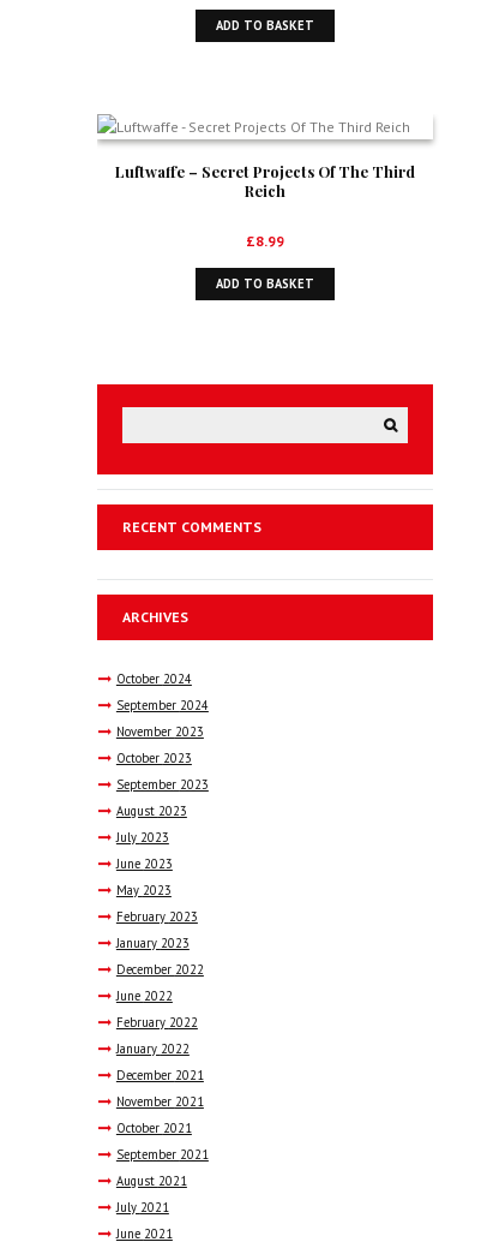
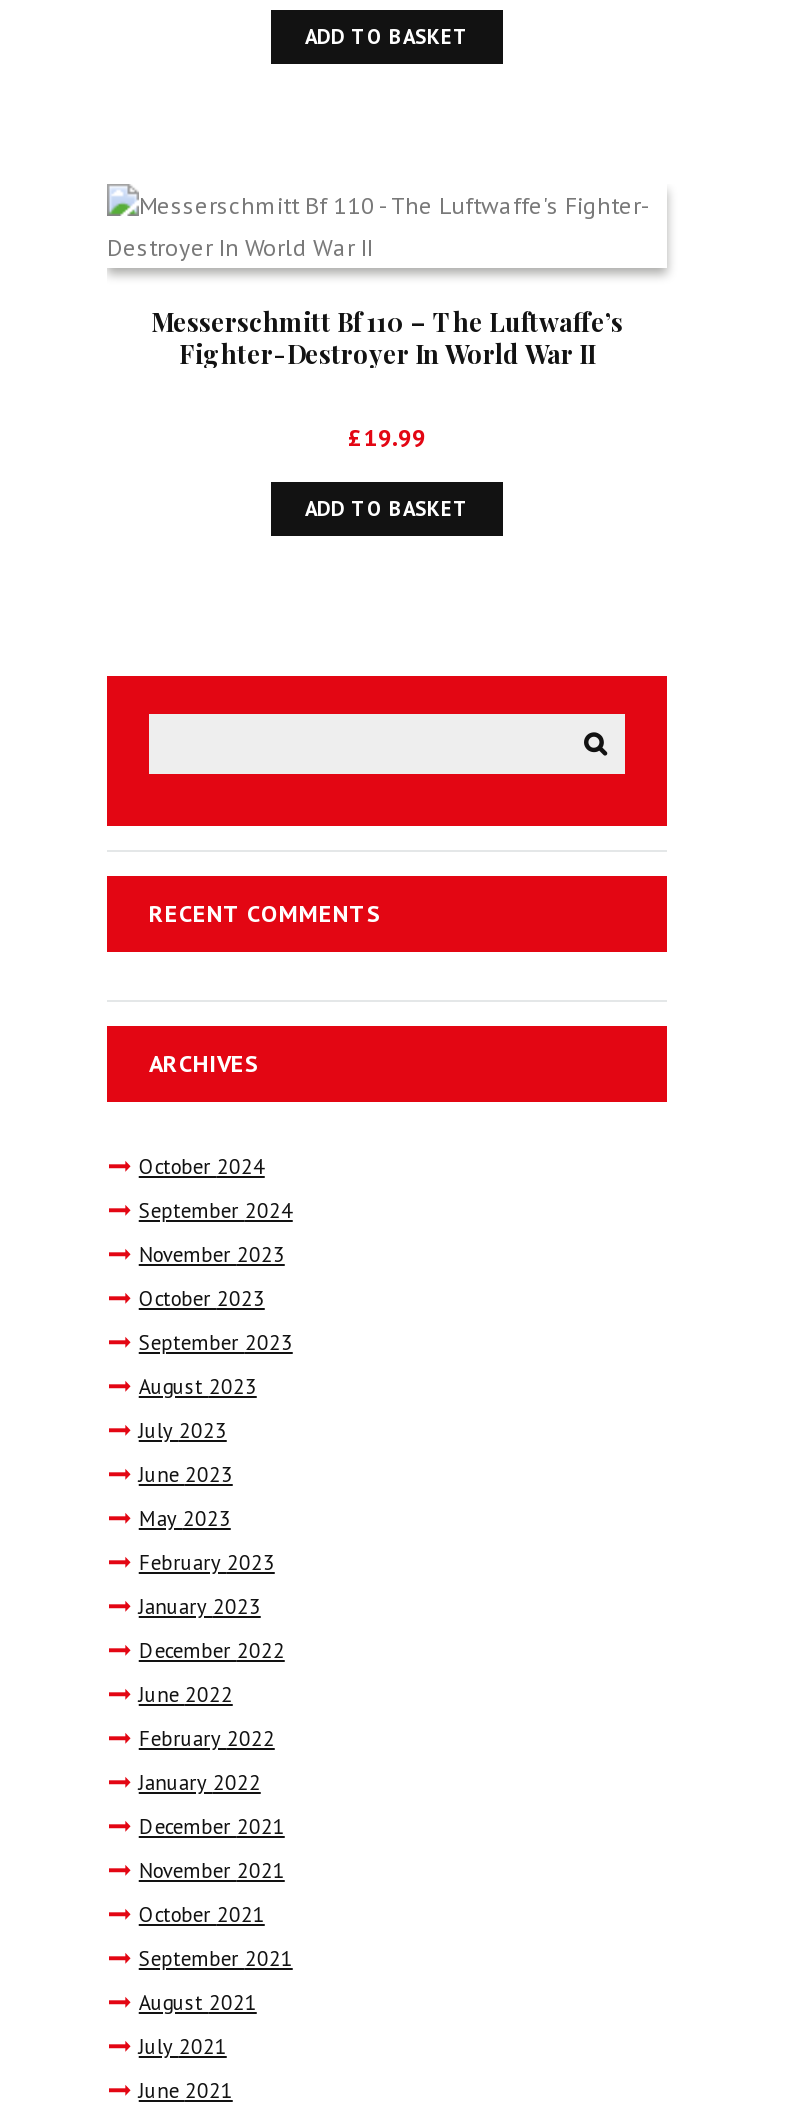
[115,160,415,200] Luftwaffe – Secret Projects Of The Third | Reich -> [151,303,623,369] Messerschmitt Bf 110 – The Luftwaffe’s | Fighter-Destroyer In World War II
[246,232,284,250] £8.99 -> [348,423,426,453] £19.99

